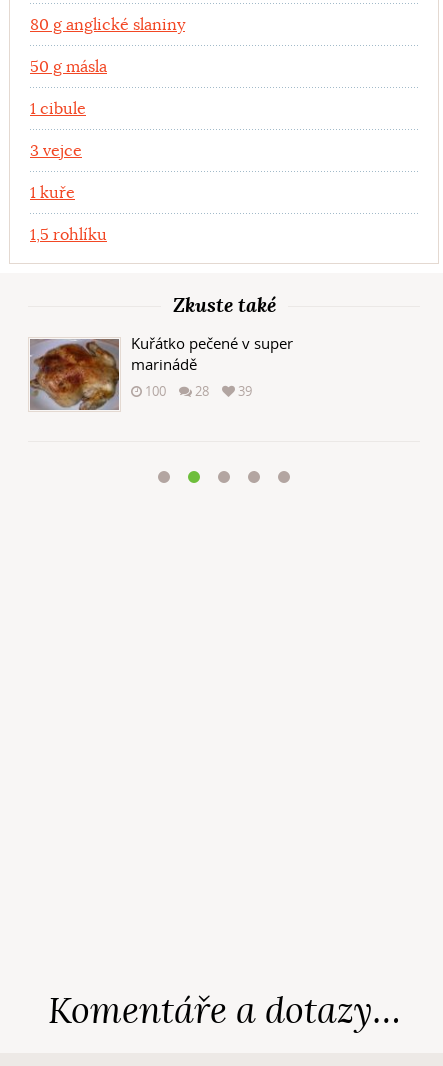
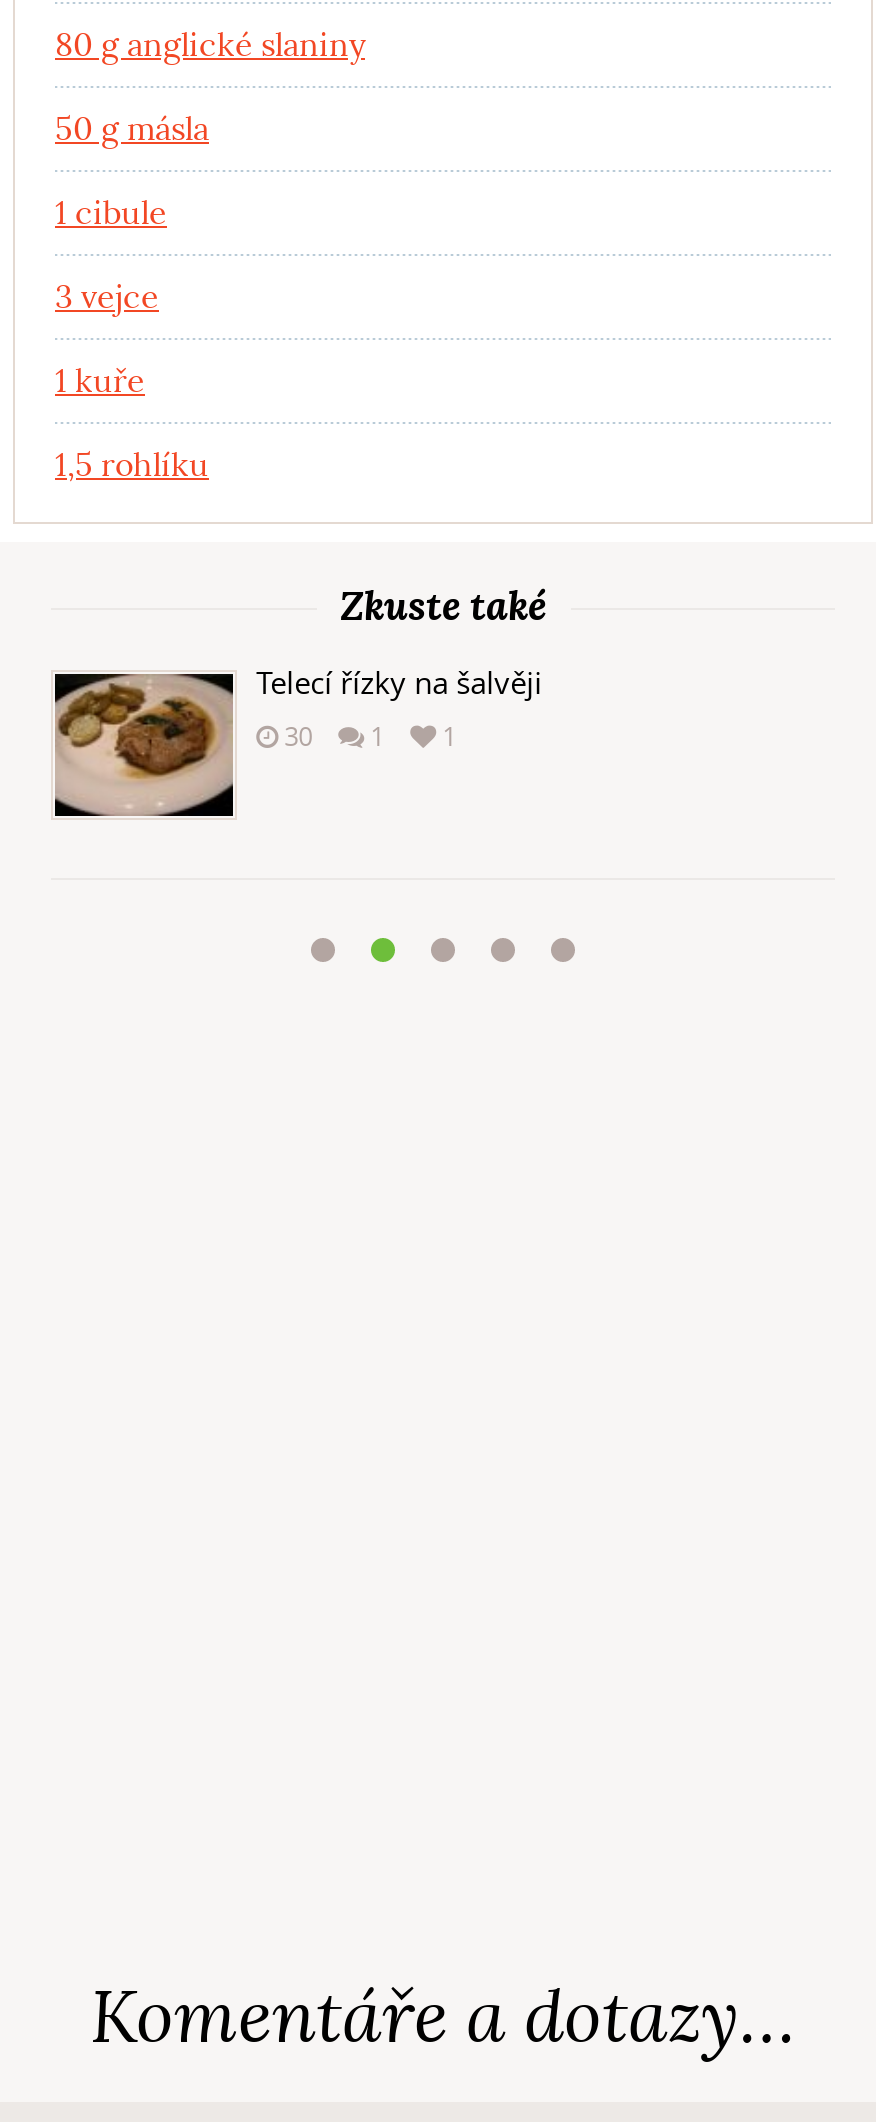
[30,333,293,411] [image] | Kuřátko pečené v super | marinádě | 100 | 28 | 39 -> [55,662,542,818] [image] | Telecí řízky na šalvěji | 30 | 1 | 1

